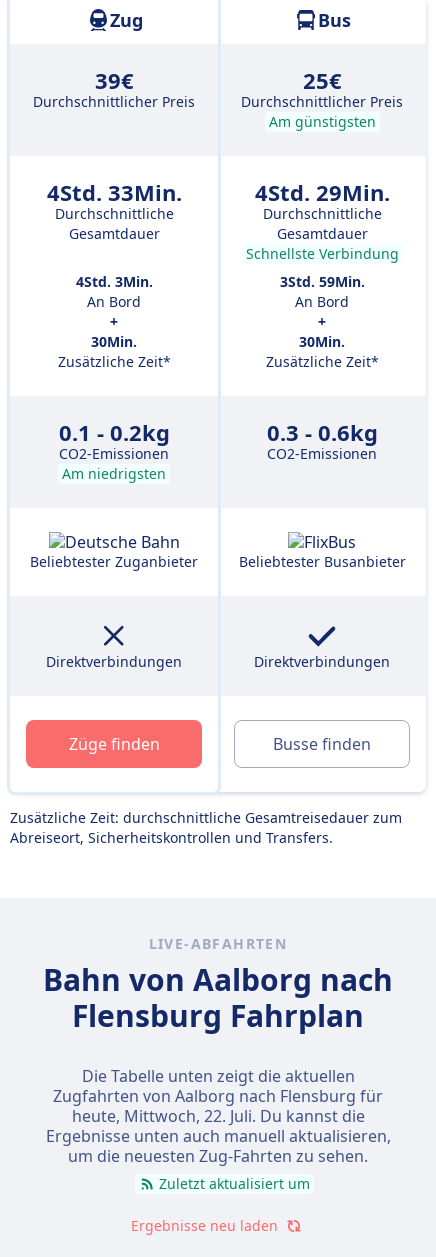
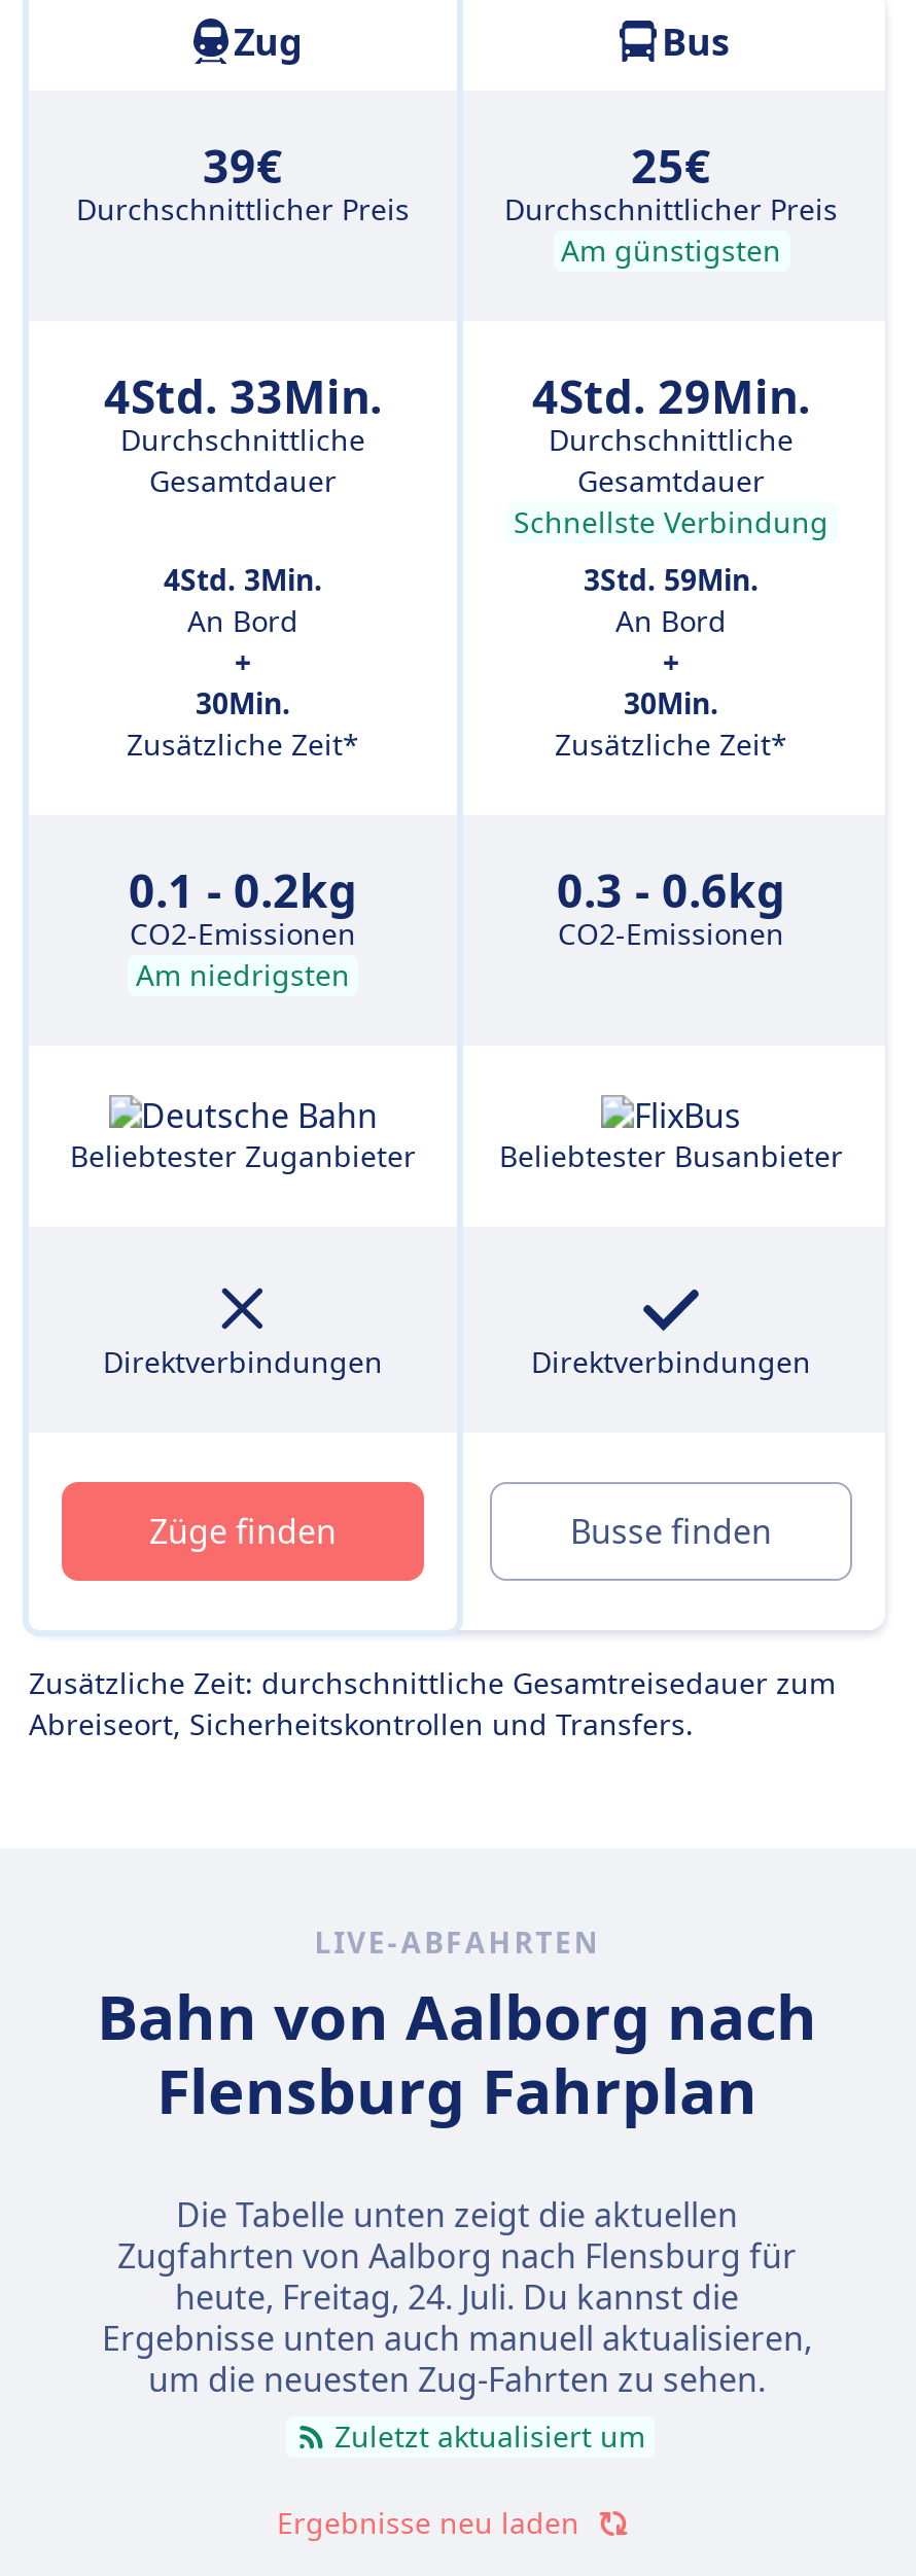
[71,1105,364,1127] heute, Mittwoch, 22. Juli. Du kannst die -> [175,2274,739,2320] heute, Freitag, 24. Juli. Du kannst die

